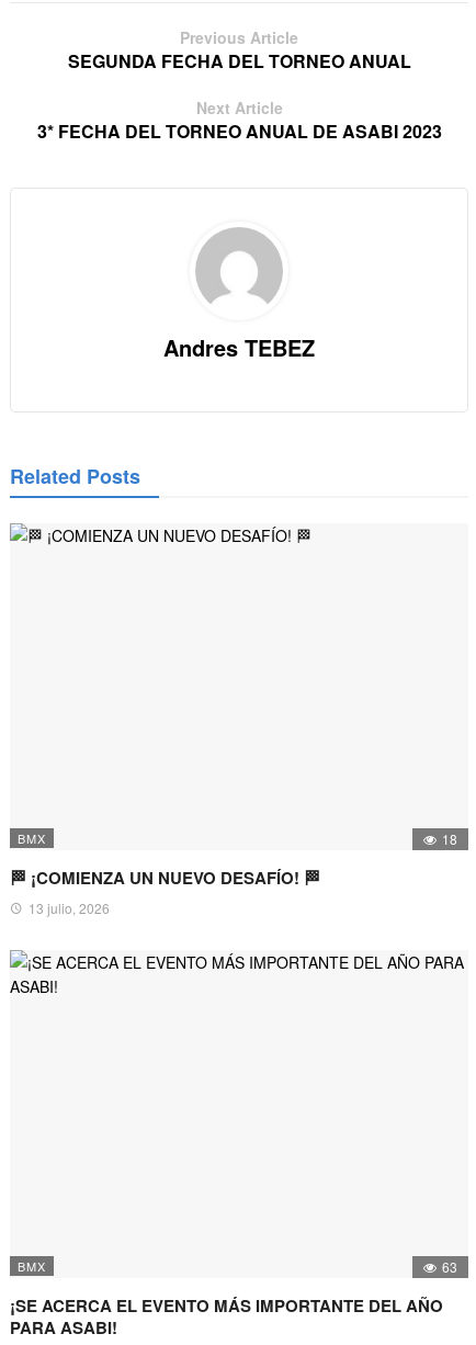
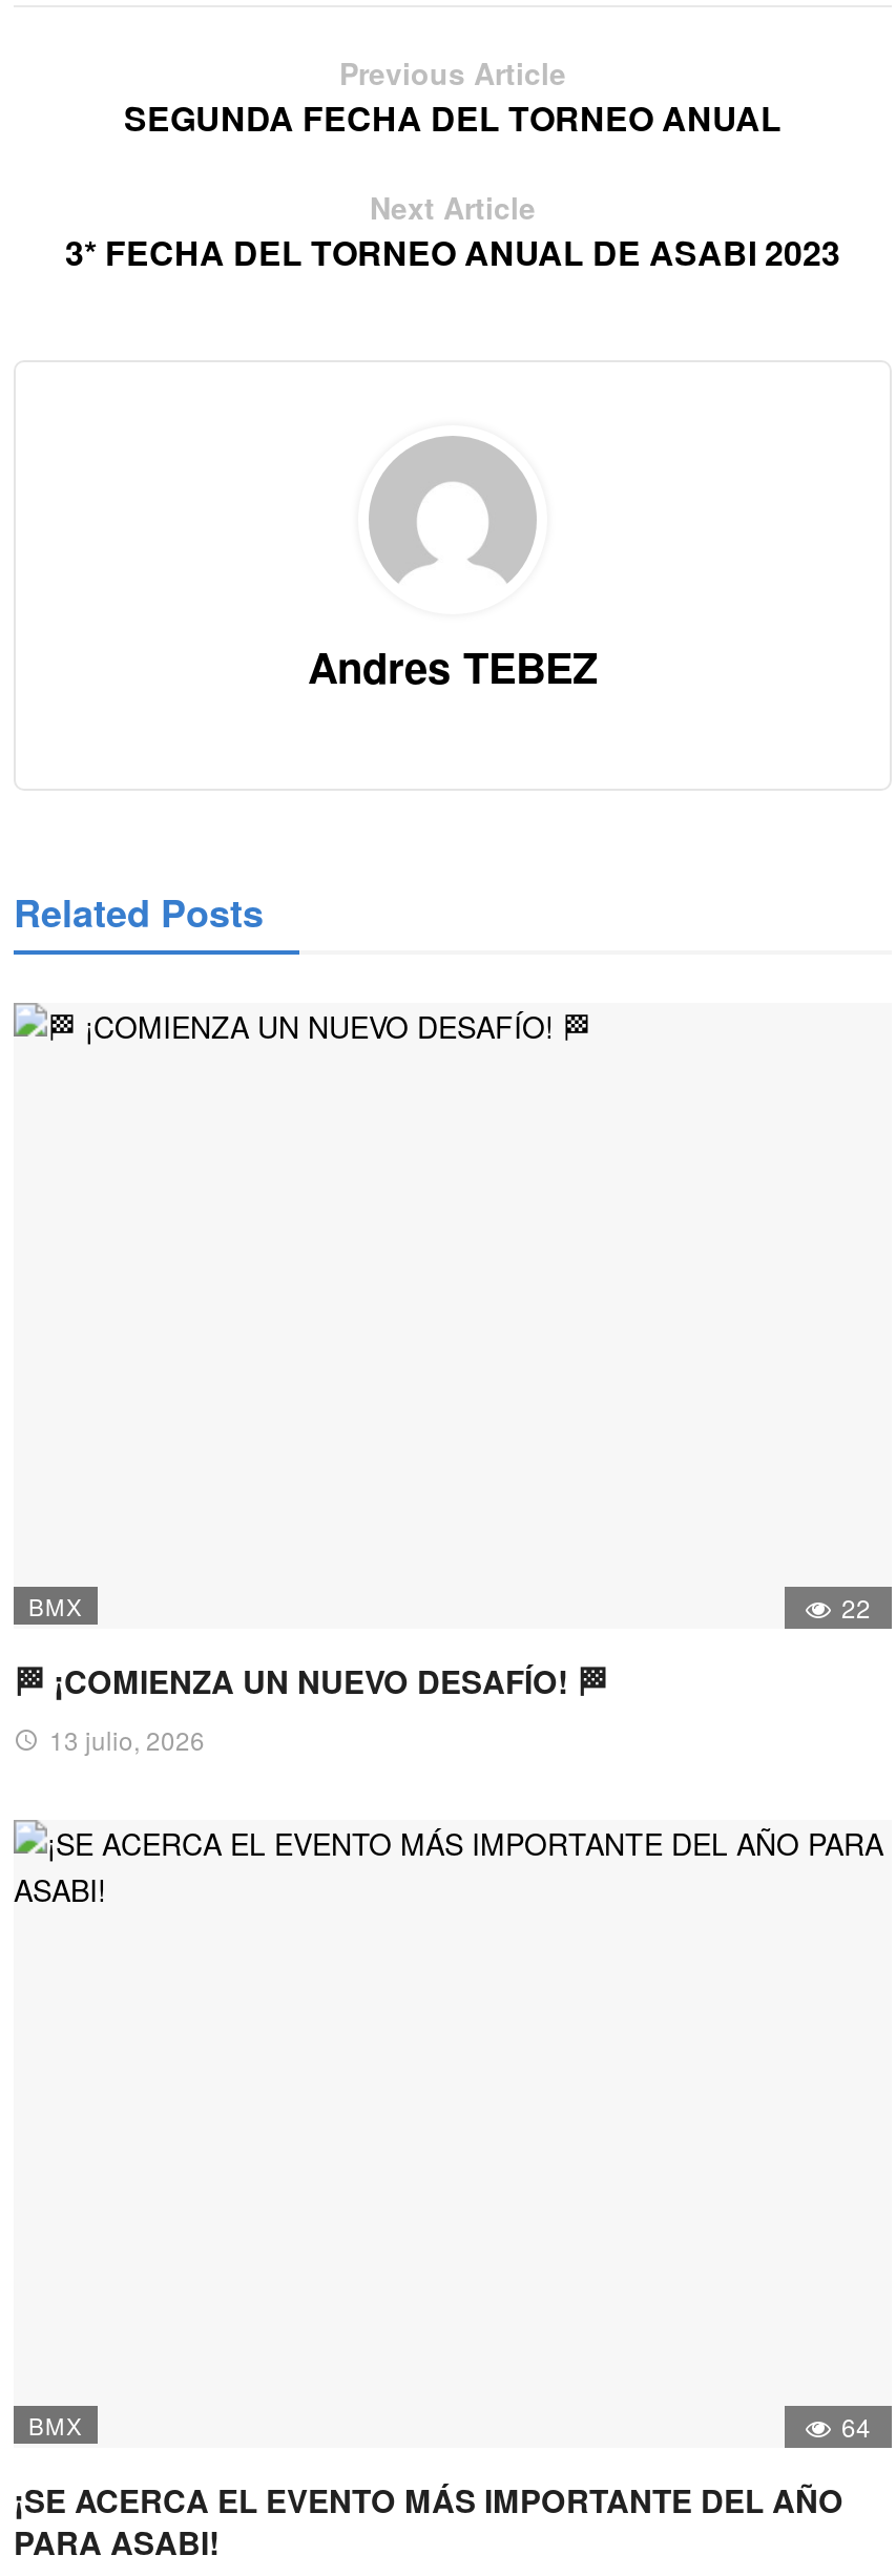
[442,830,457,848] 18 -> [841,1590,871,1625] 22
[442,1257,457,1276] 63 -> [841,2408,871,2444] 64

